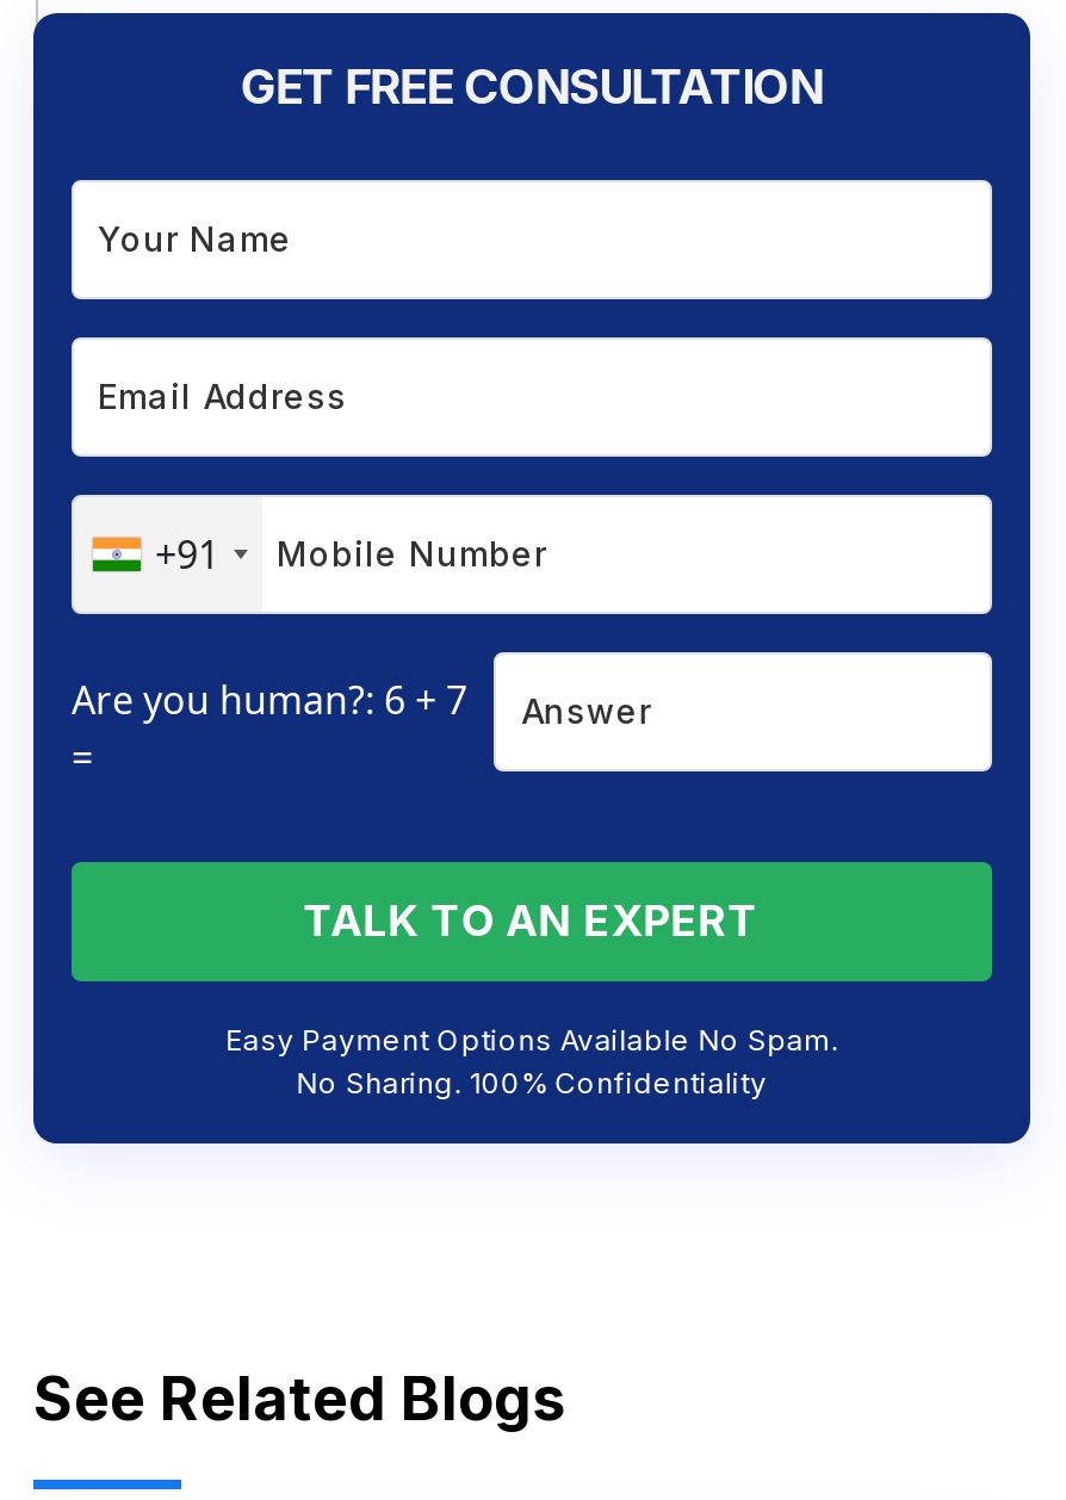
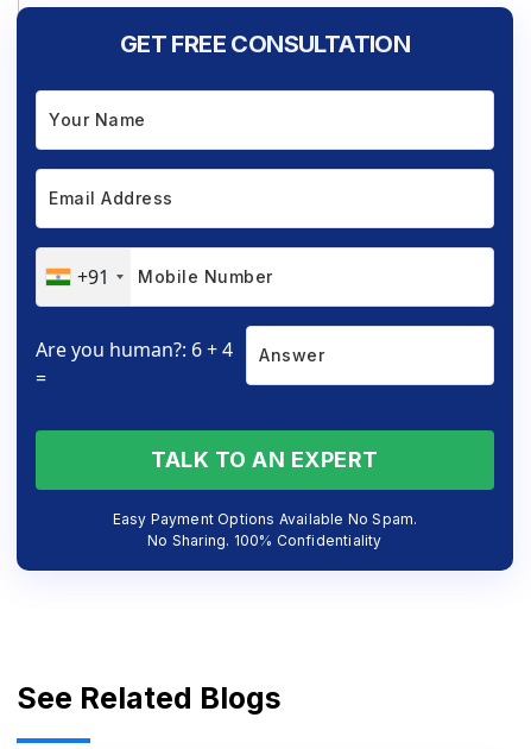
[72,673,467,725] Are you human?: 6 + 7 -> [36,336,233,362] Are you human?: 6 + 4

